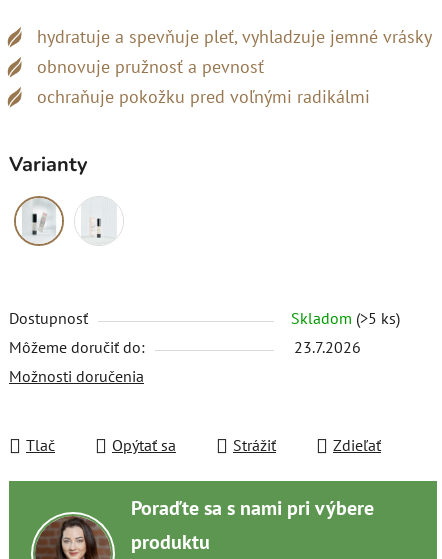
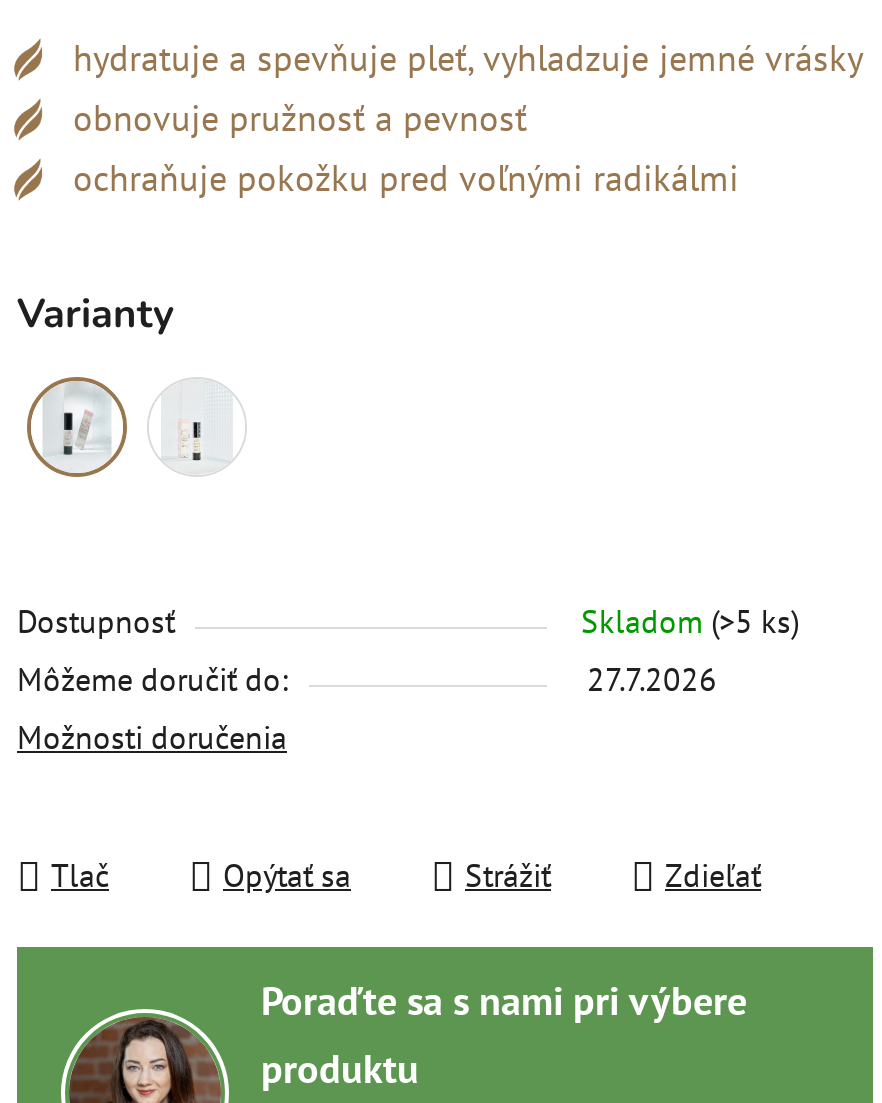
[294,337,361,357] 23.7.2026 -> [587,659,717,699] 27.7.2026

